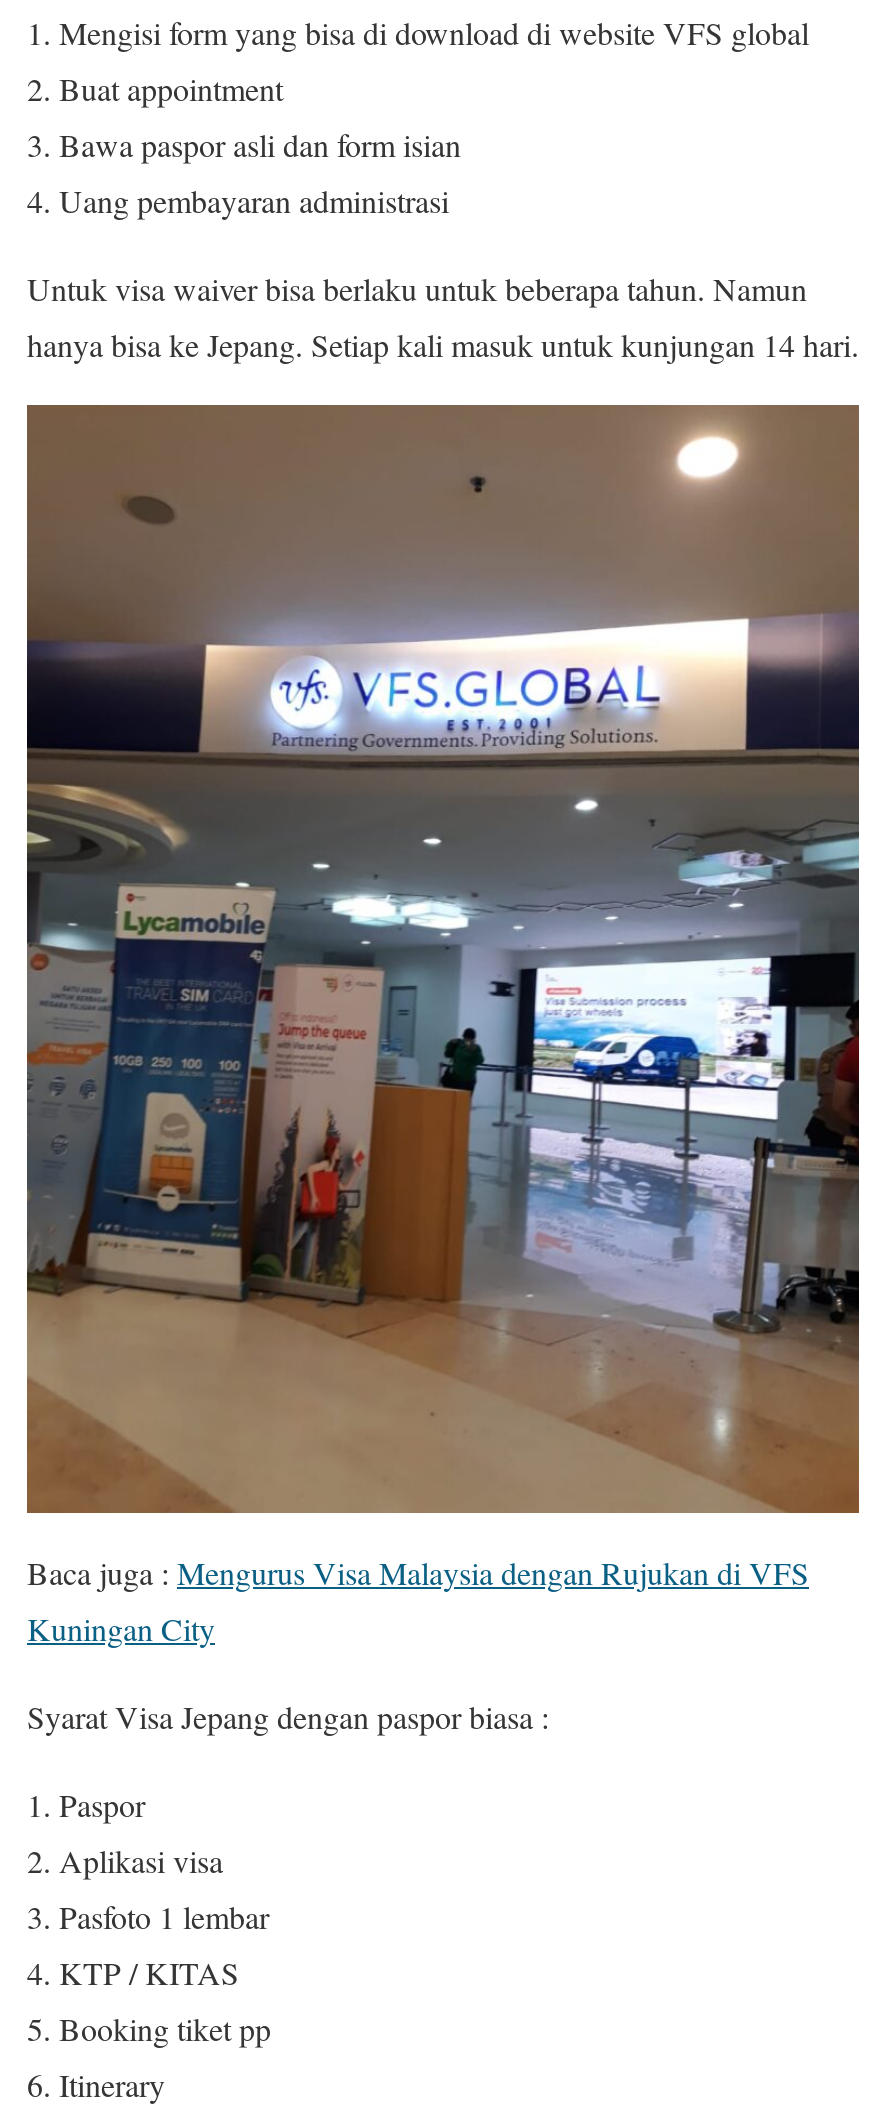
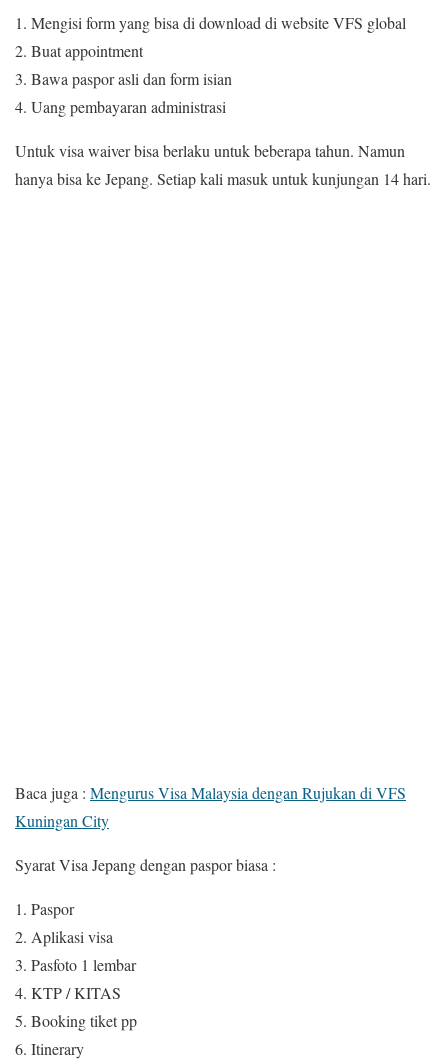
[25,403,861,1515] [image] -> none

